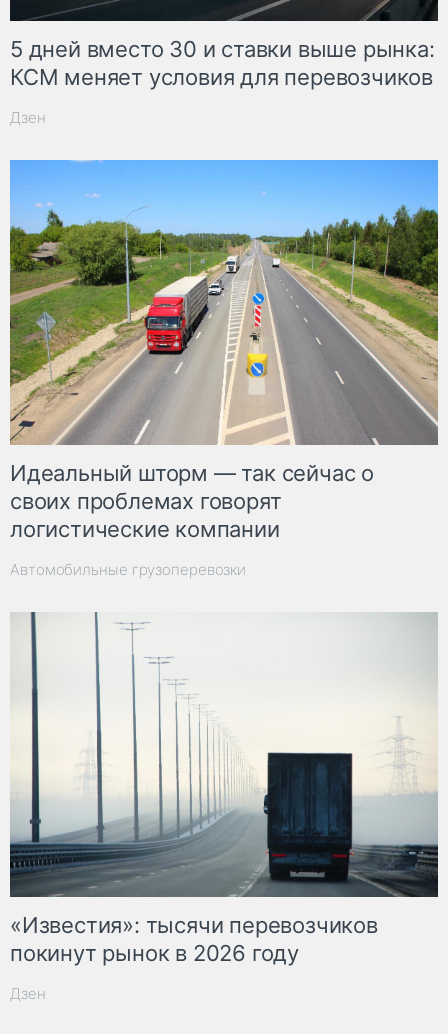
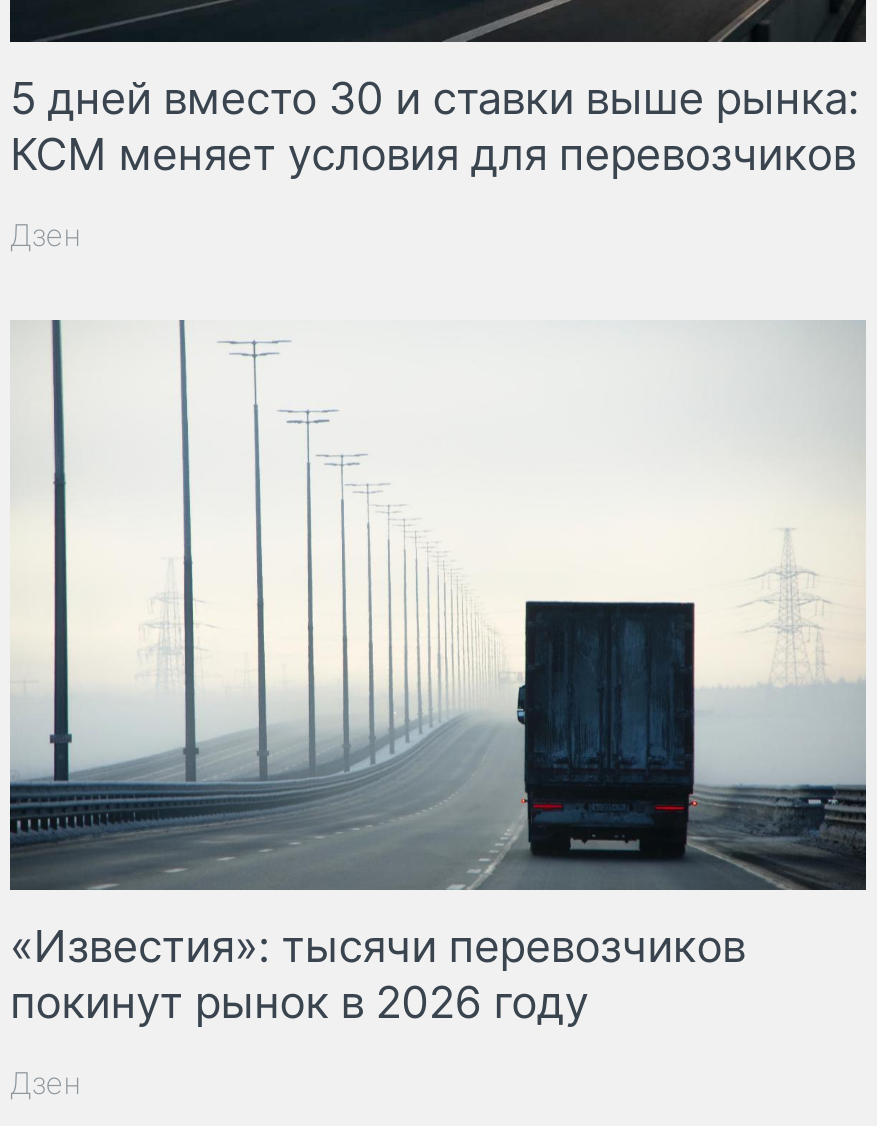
[9,159,439,579] [image] | Идеальный шторм — так сейчас о | своих проблемах говорят | логистические компании | Автомобильные грузоперевозки -> none

